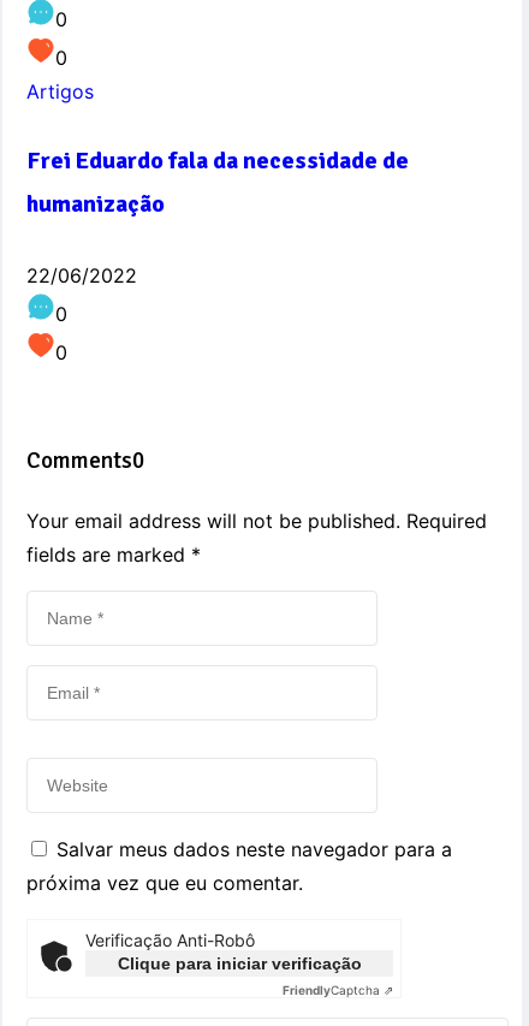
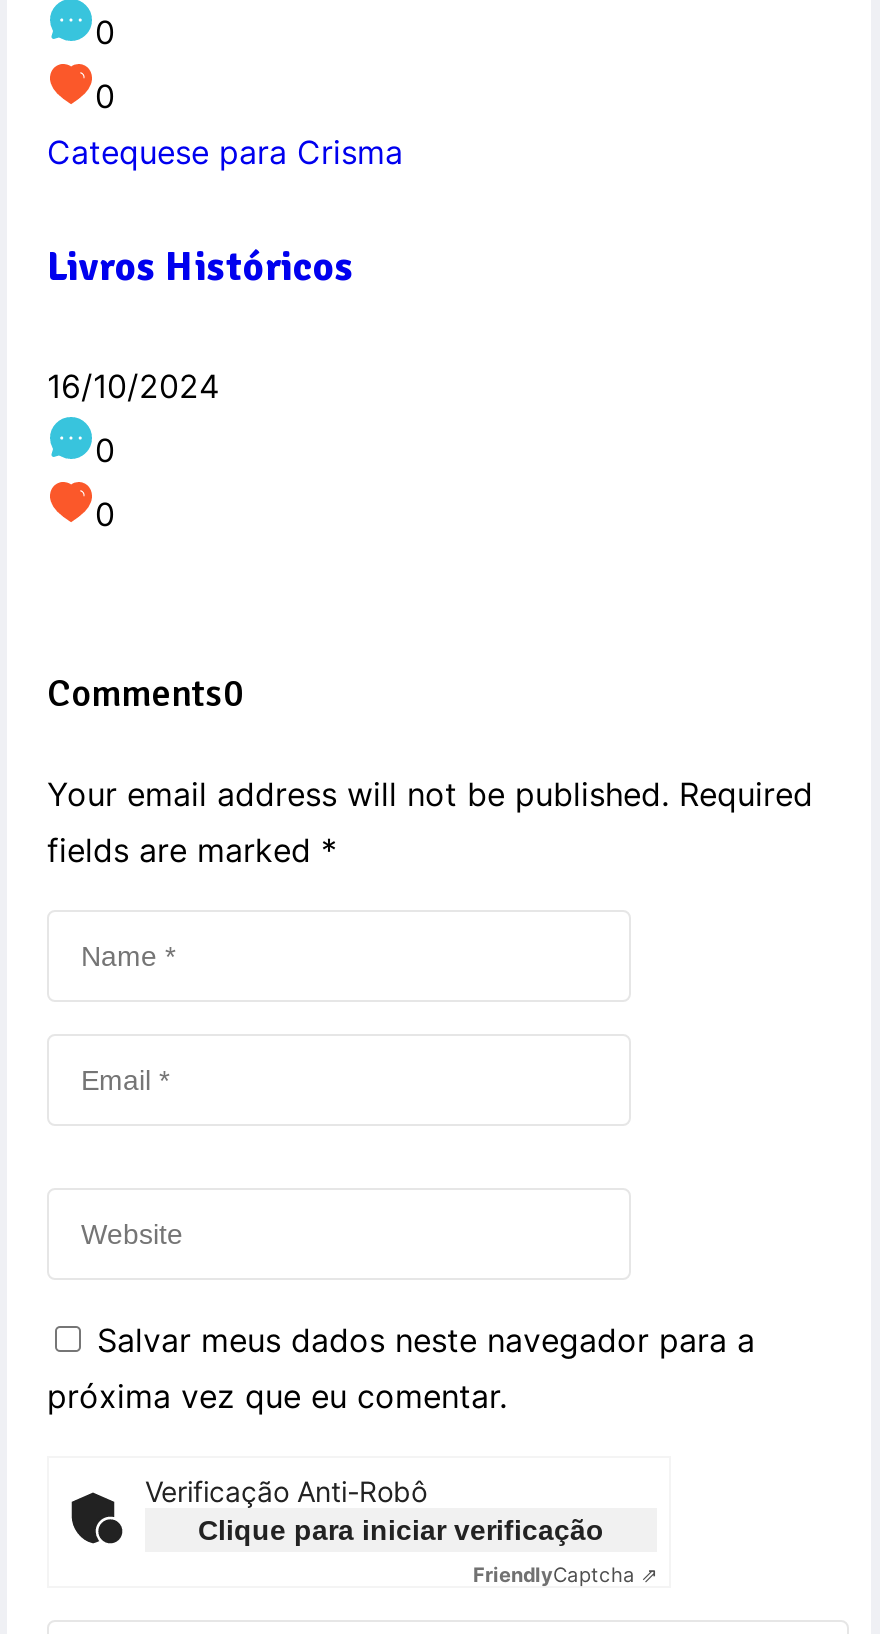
[26,79,94,103] Artigos -> [47,131,403,171] Catequese para Crisma
[26,146,409,219] Frei Eduardo fala da necessidade de | humanização -> [47,243,355,293] Livros Históricos
[26,263,137,287] 22/06/2022 -> [47,366,219,406] 16/10/2024

